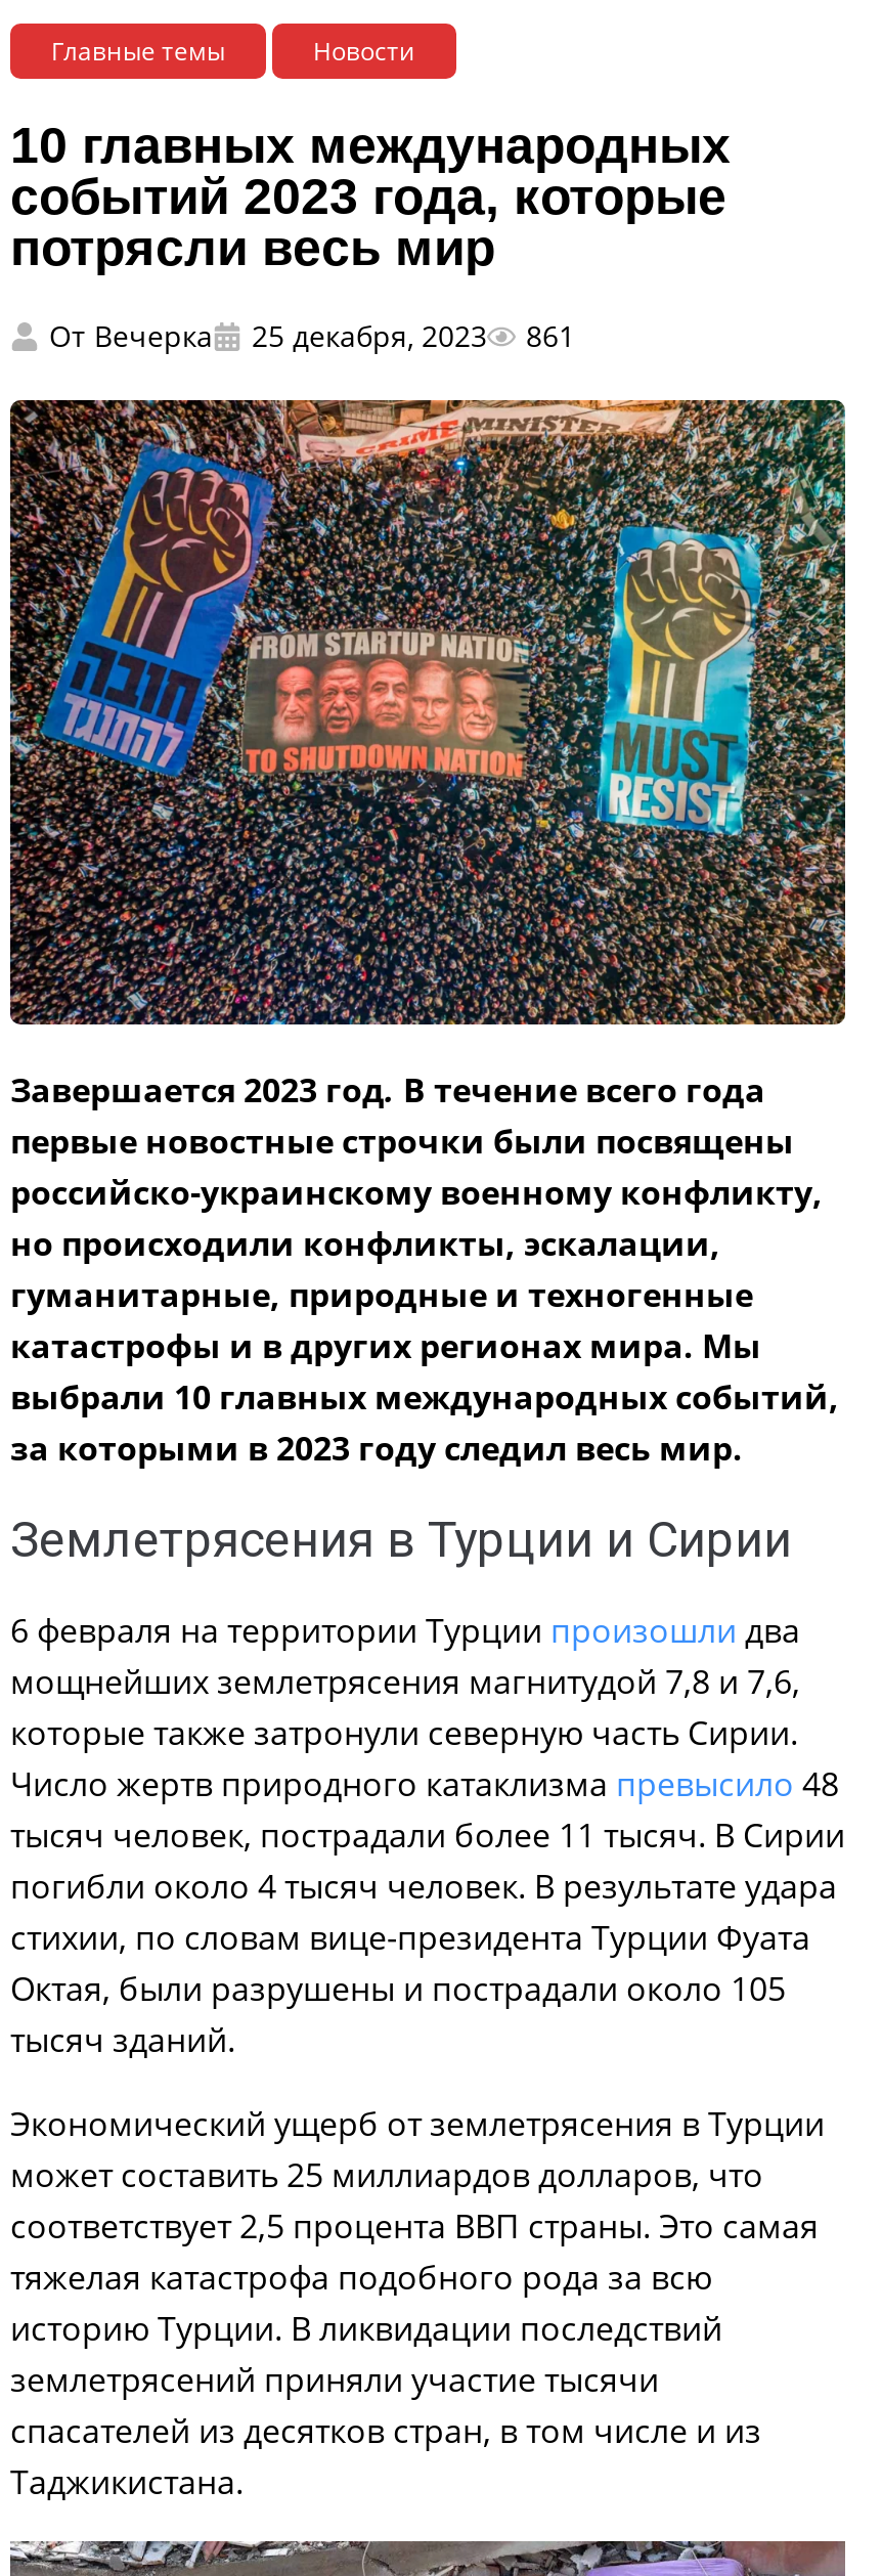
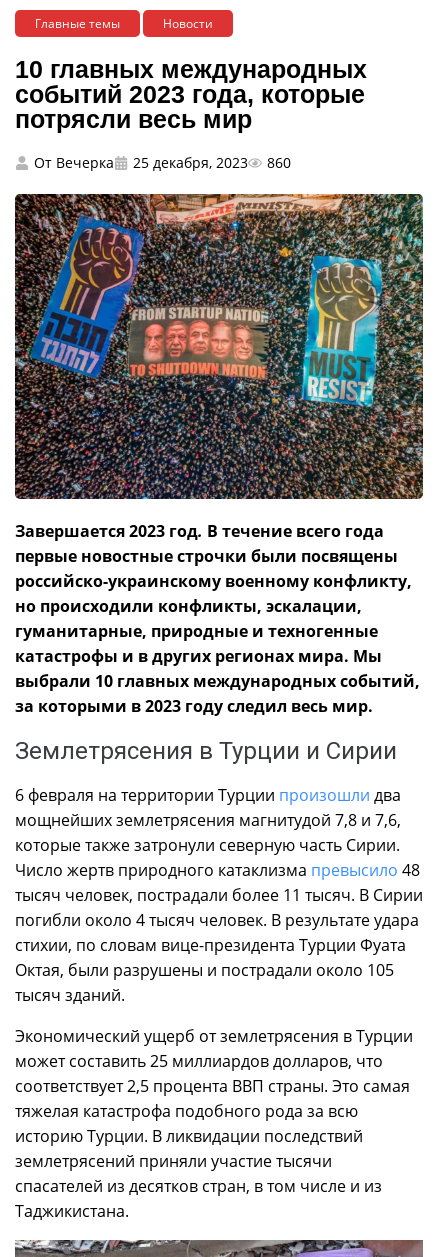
[49,316,575,355] От Вечерка 25 декабря, 2023 861 -> [34,153,291,172] От Вечерка 25 декабря, 2023 860

